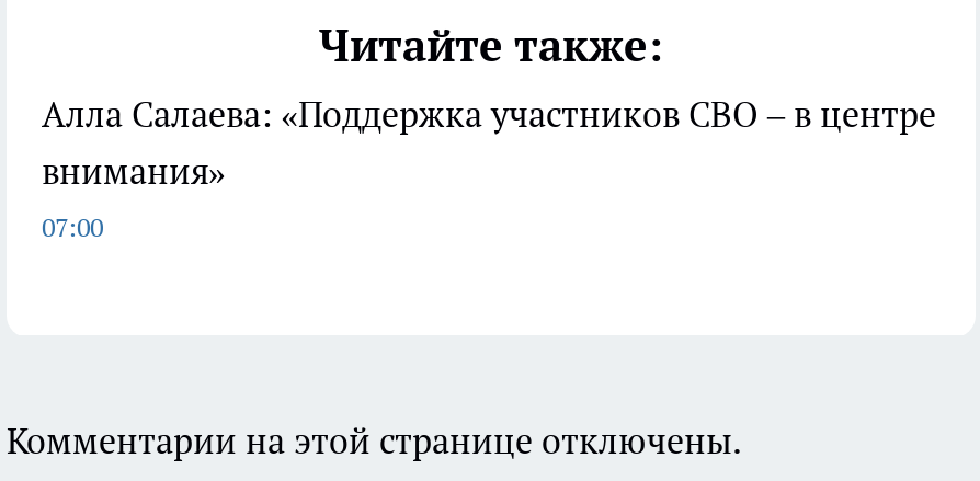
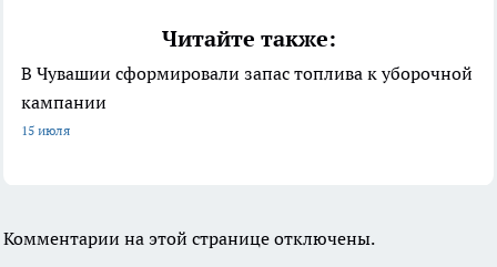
[42,91,936,243] Алла Салаева: «Поддержка участников СВО – в центре | внимания» | 07:00 -> [21,62,473,138] В Чувашии сформировали запас топлива к уборочной | кампании | 15 июля

